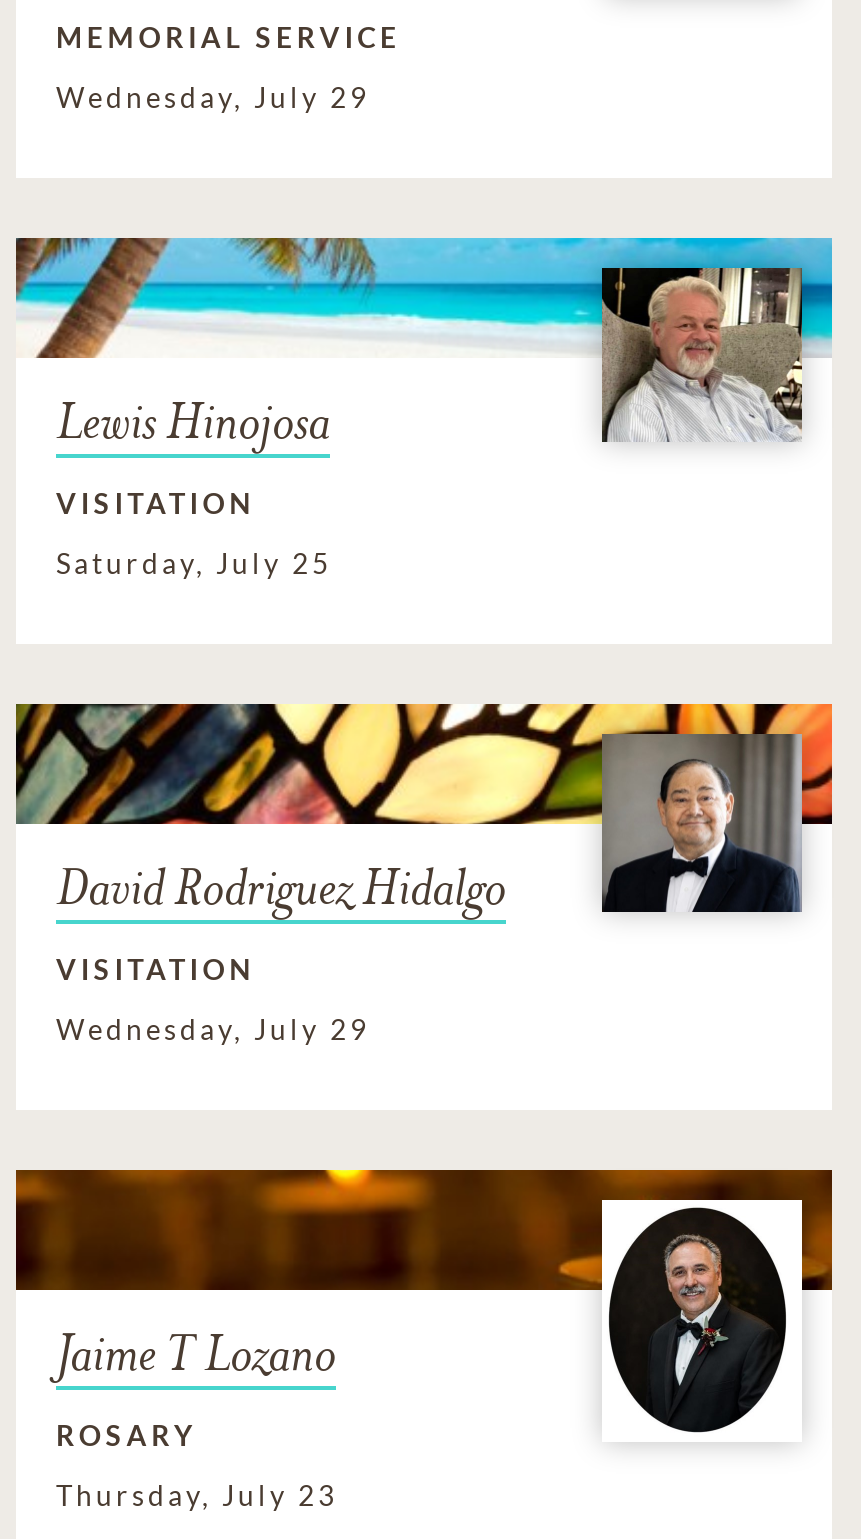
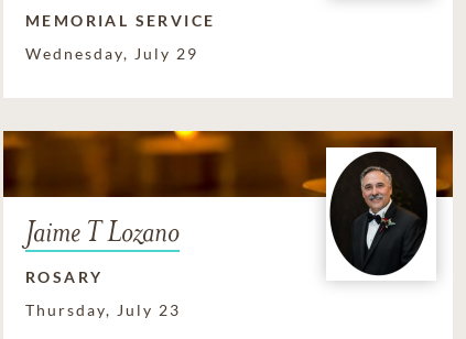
[56,388,332,580] Lewis Hinojosa | VISITATION | Saturday, July 25 -> none
[56,854,506,1046] David Rodriguez Hidalgo | VISITATION | Wednesday, July 29 -> none

